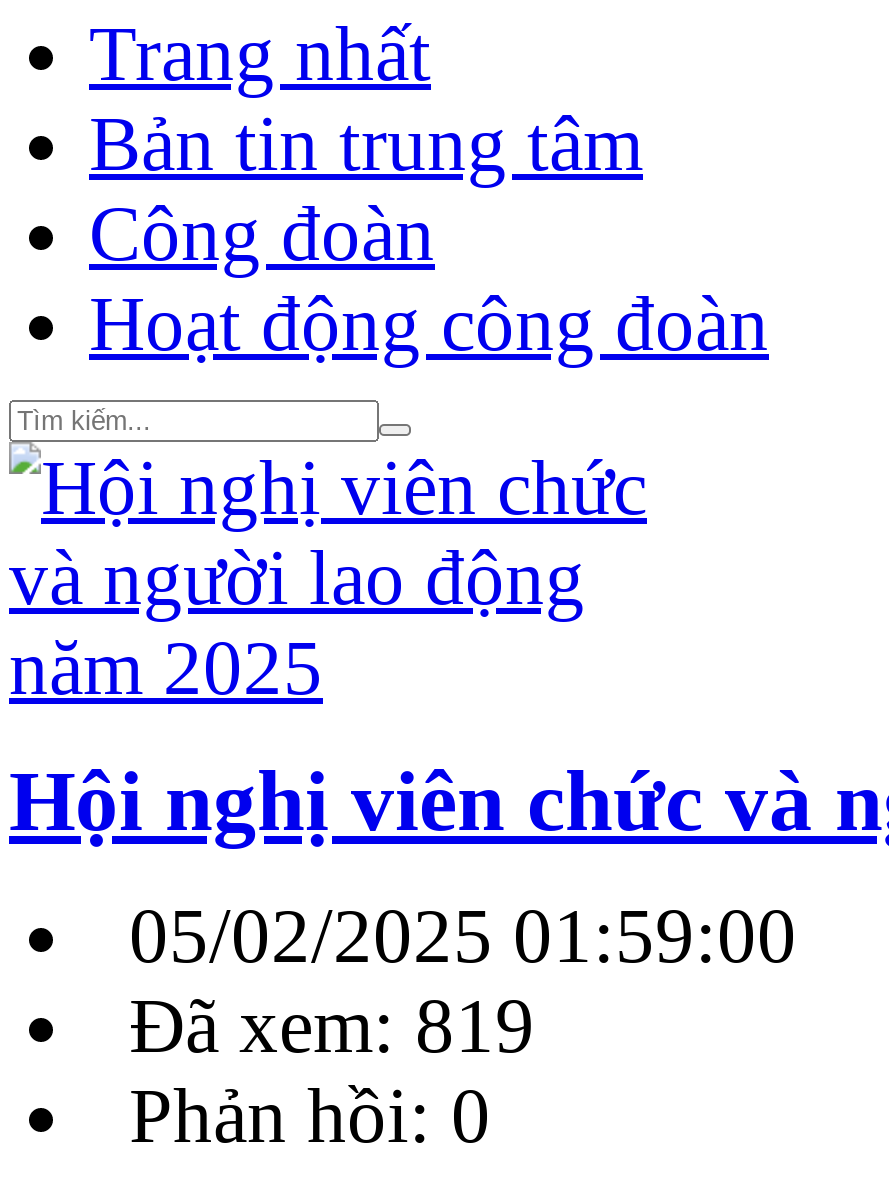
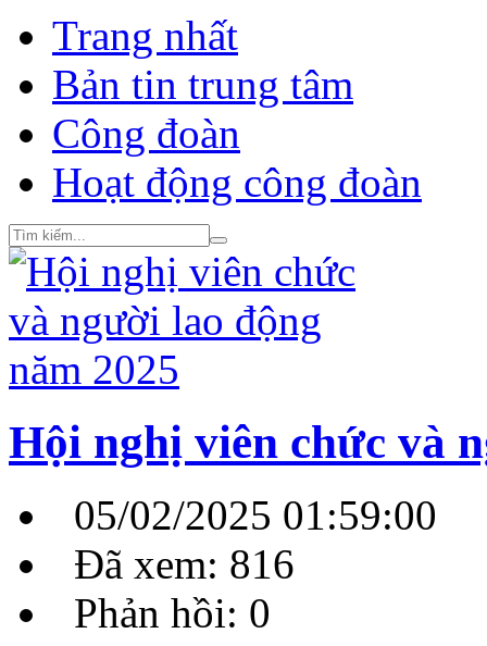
[109,982,535,1068] Đã xem: 819 -> [63,540,295,587] Đã xem: 816

